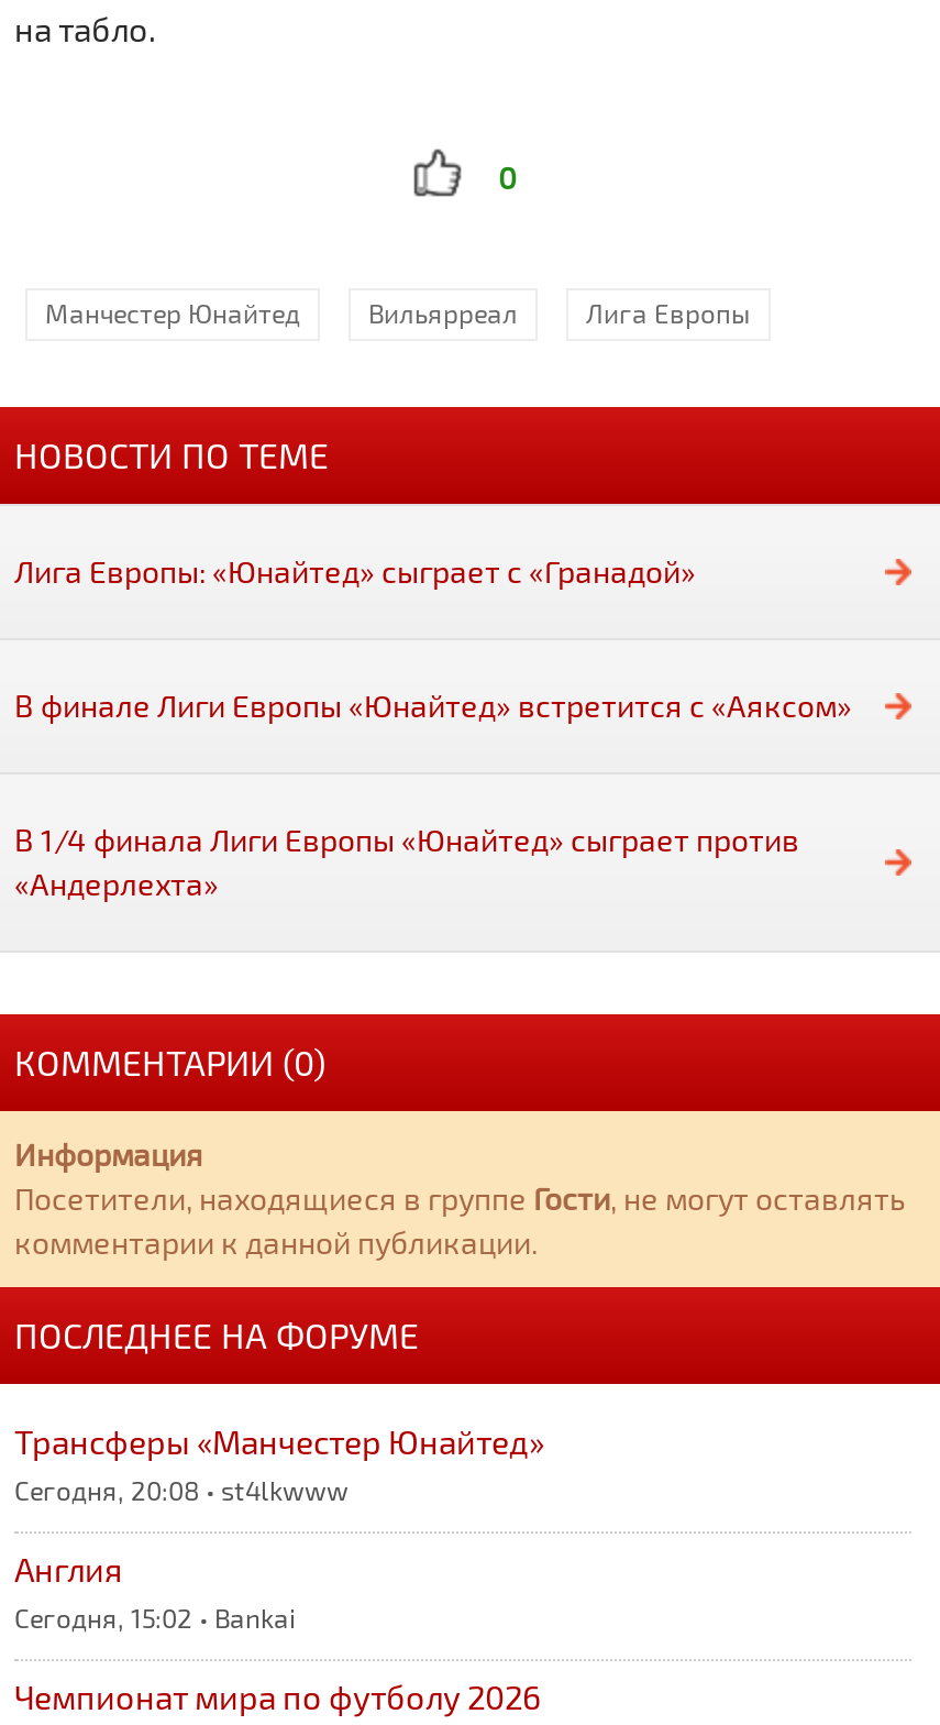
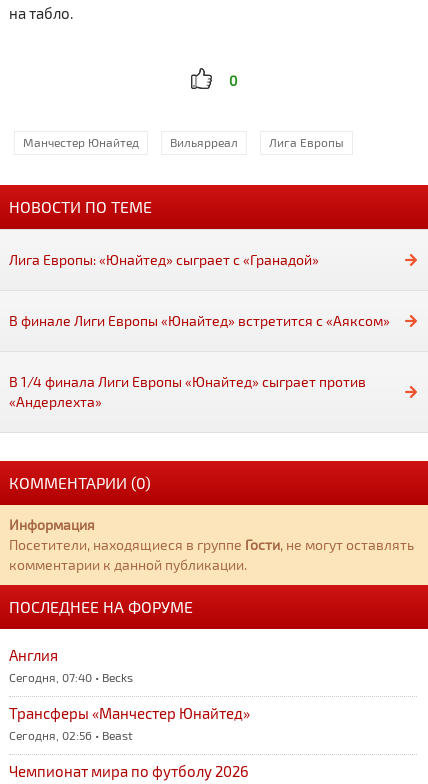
moved [14,1420,544,1460] -> [9,704,250,722]: Трансферы «Манчестер Юнайтед»
[14,1473,349,1504] Сегодня, 20:08 • st4lkwww -> none
moved [14,1548,122,1588] -> [9,646,58,664]: Англия
[14,1601,296,1632] Сегодня, 15:02 • Bankai -> [9,670,133,742] Сегодня, 07:40 • Becks | Сегодня, 02:56 • Beast

